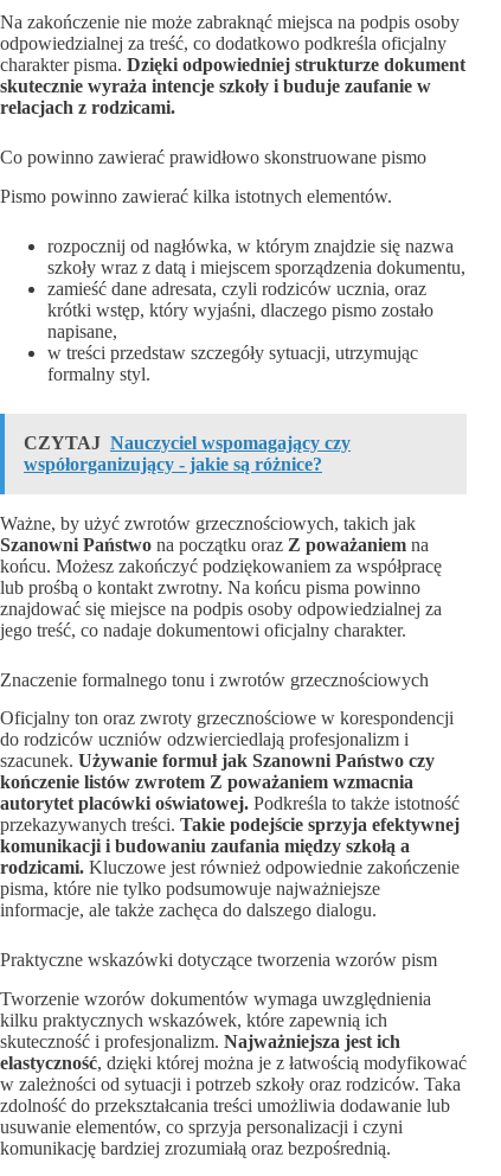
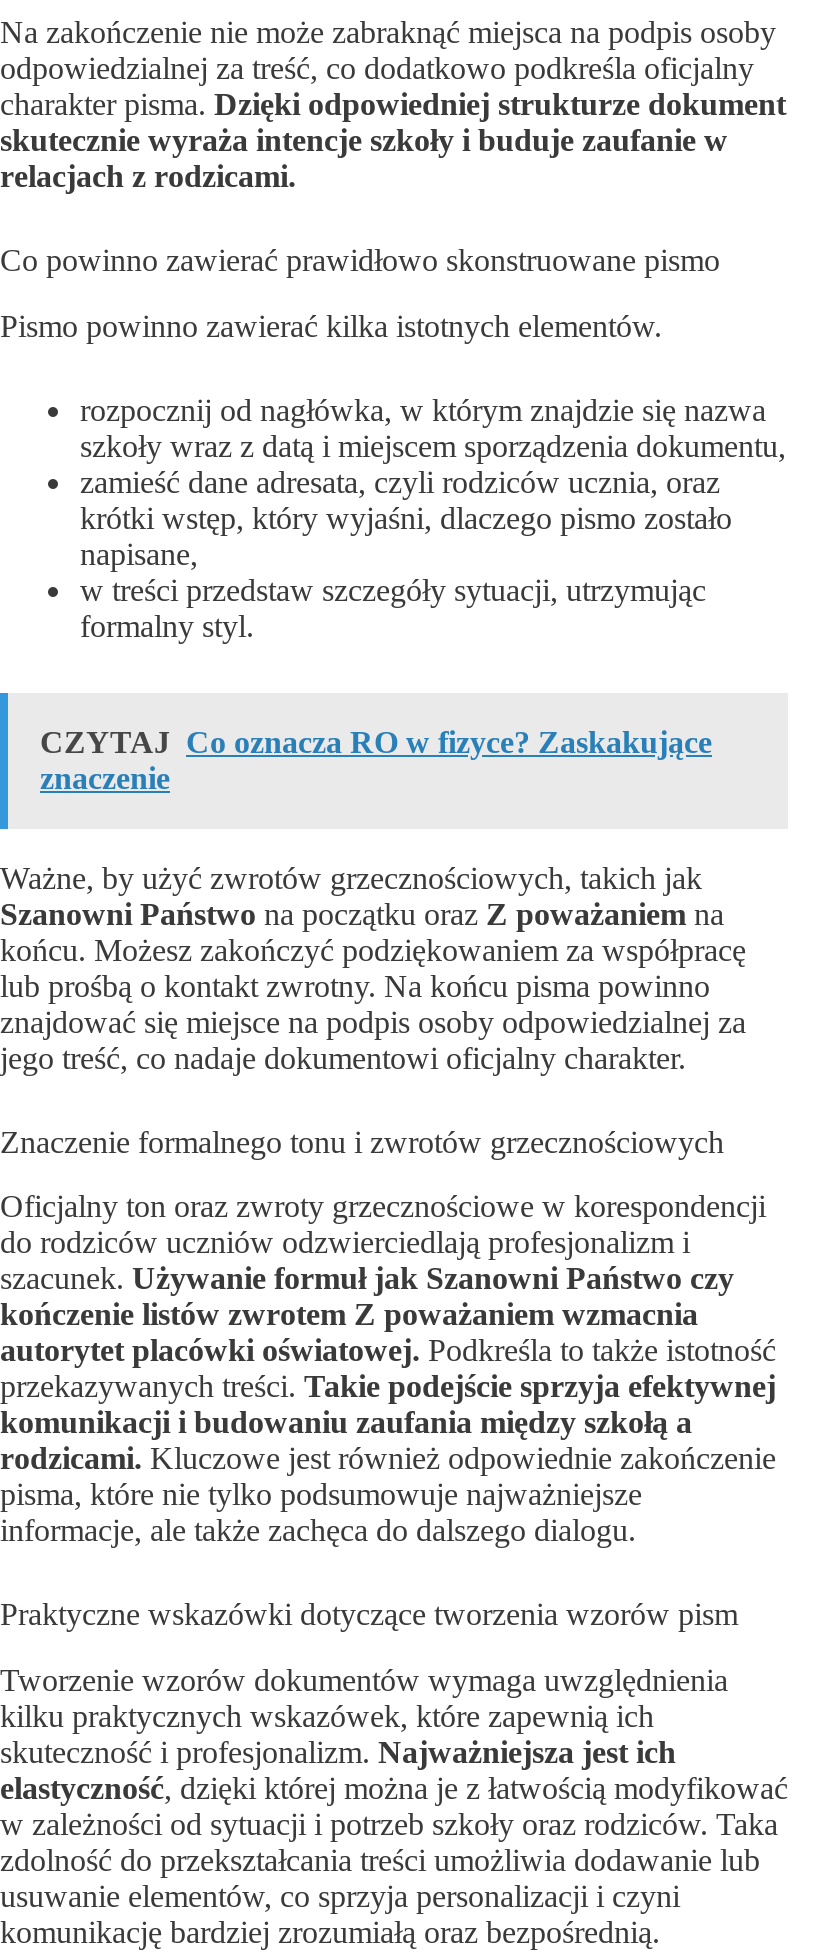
[24,432,351,474] CZYTAJ Nauczyciel wspomagający czy | współorganizujący - jakie są różnice? -> [40,724,712,794] CZYTAJ Co oznacza RO w fizyce? Zaskakujące | znaczenie

